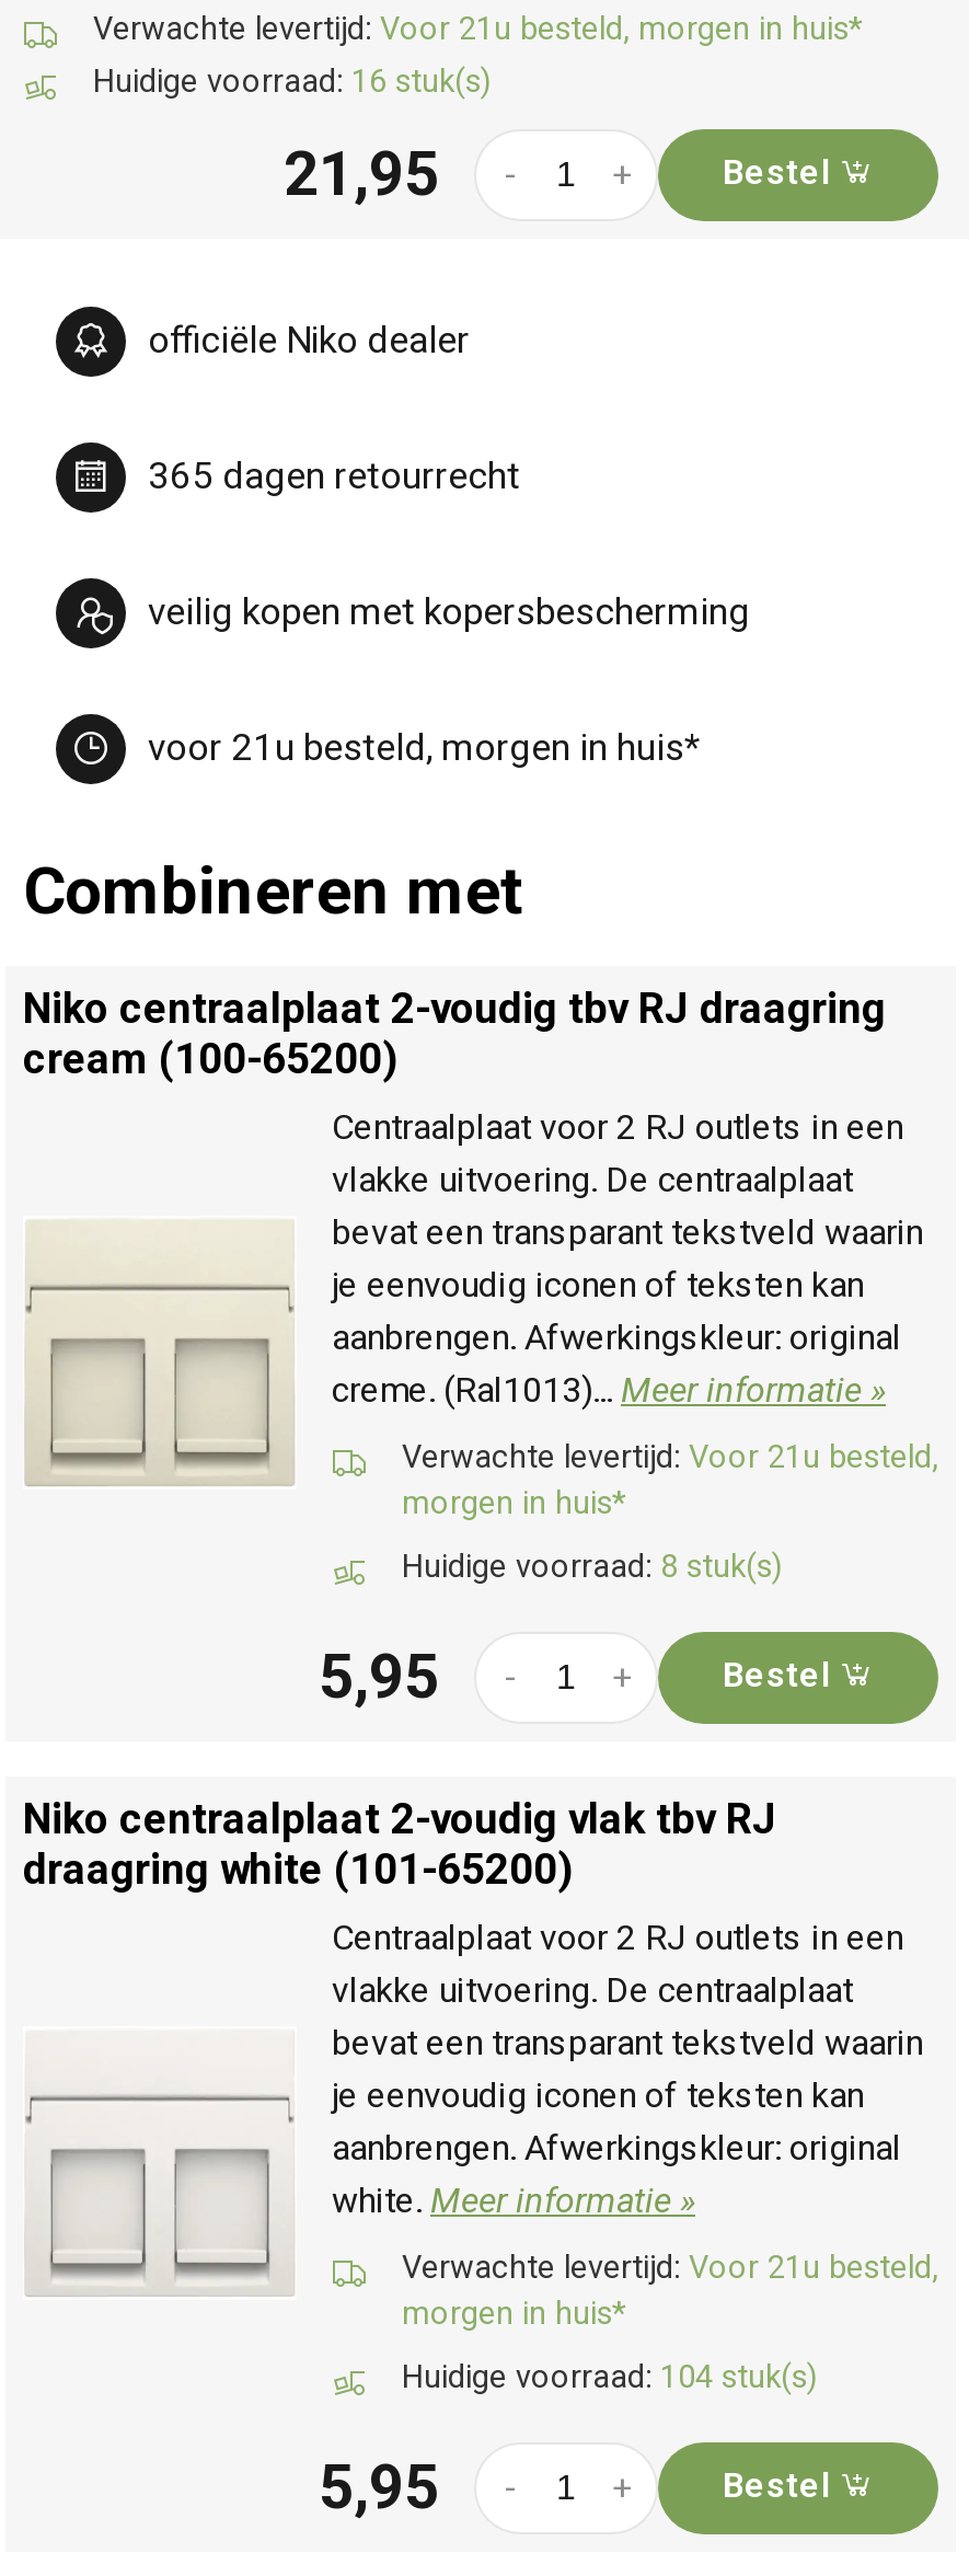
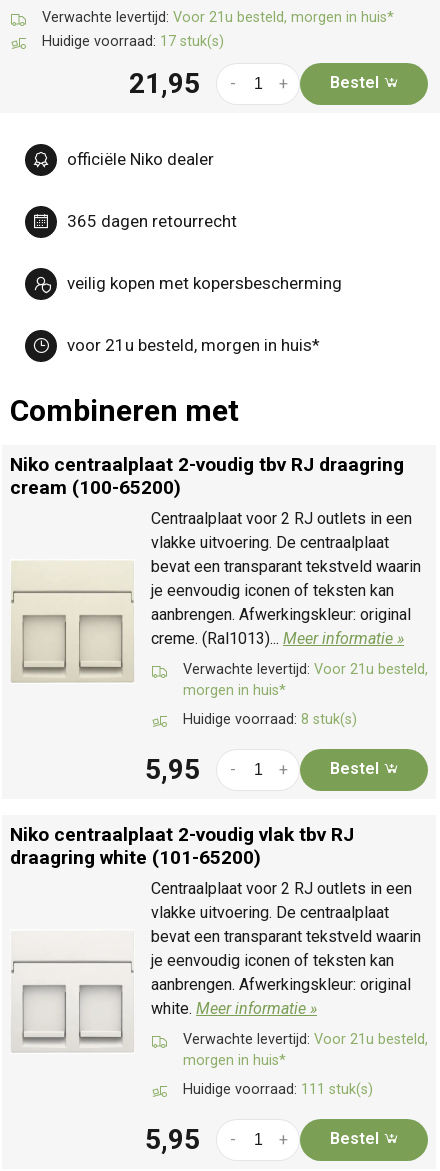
[93,63,492,100] Huidige voorraad: 16 stuk(s) -> [42,33,224,50] Huidige voorraad: 17 stuk(s)
[402,2359,818,2396] Huidige voorraad: 104 stuk(s) -> [183,1081,373,1098] Huidige voorraad: 111 stuk(s)

